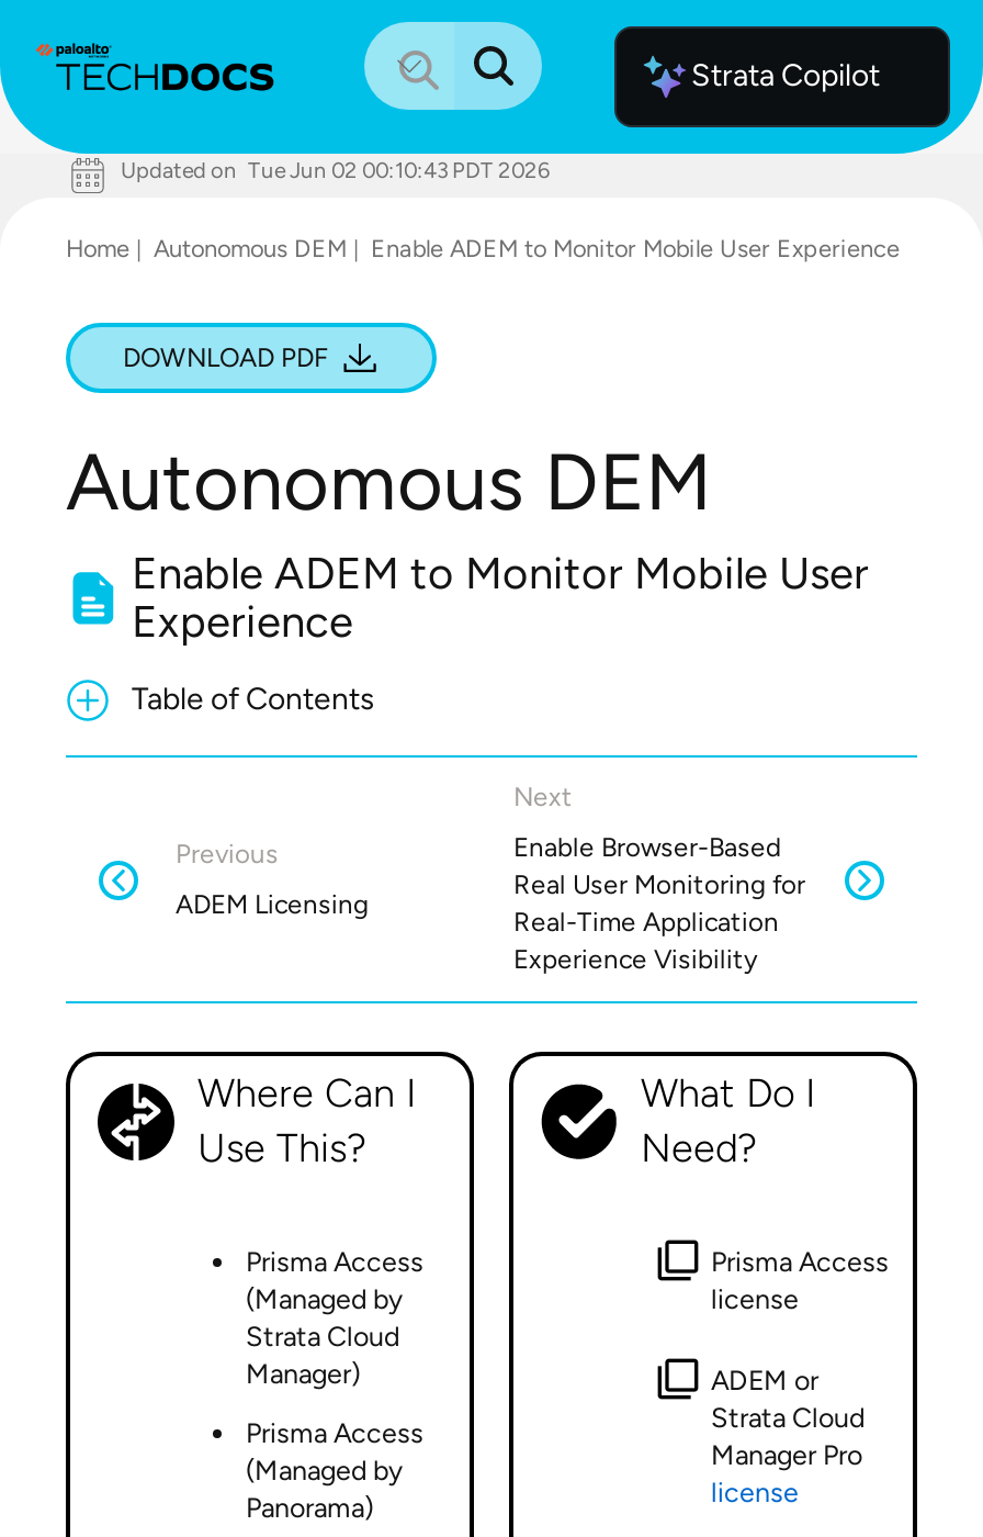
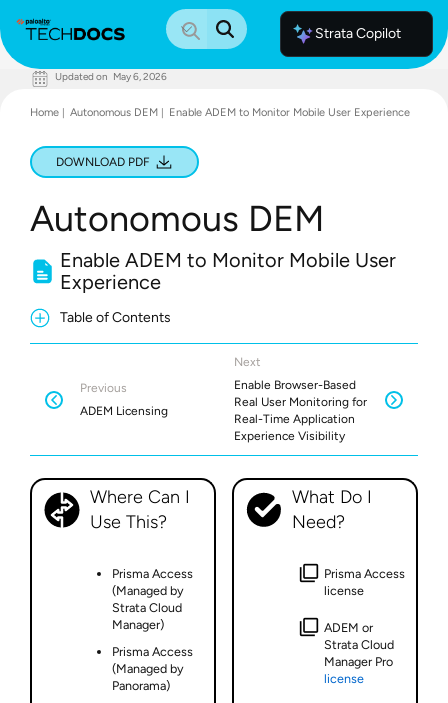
[121,155,551,183] Updated on Tue Jun 02 00:10:43 PDT 2026 -> [55,69,167,82] Updated on May 6, 2026

